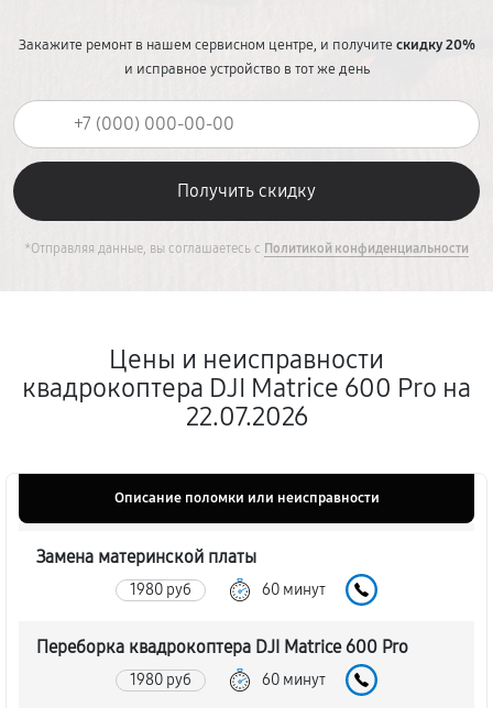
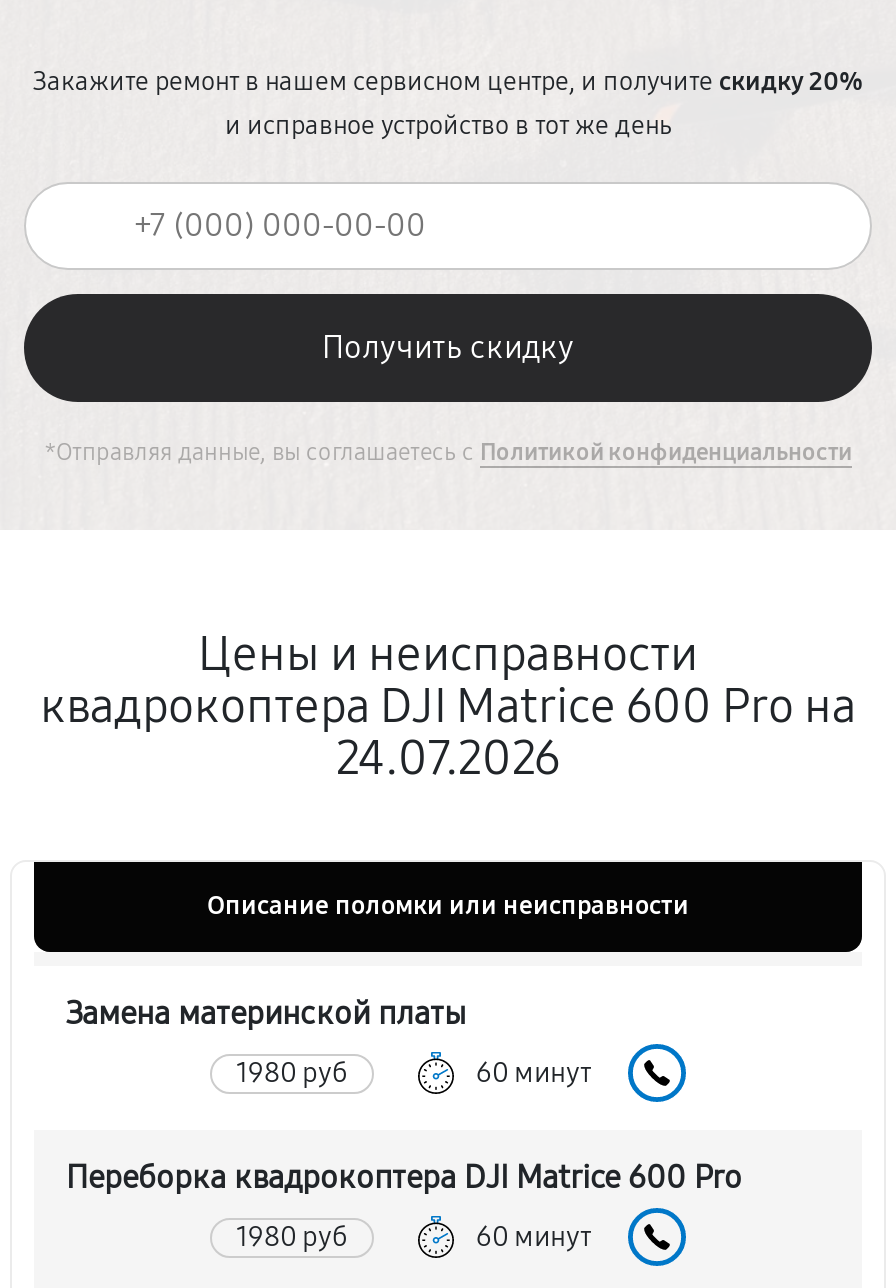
[185,401,308,432] 22.07.2026 -> [336,730,560,786] 24.07.2026

